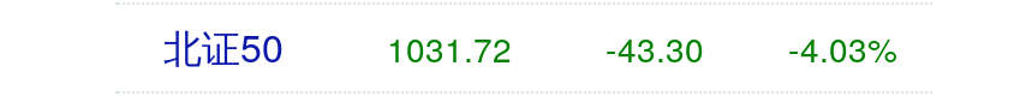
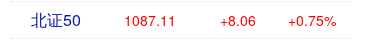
[387,25,512,73] 1031.72 -> [124,10,176,30] 1087.11
[606,25,704,73] -43.30 -> [220,10,256,30] +8.06
[788,25,896,73] -4.03% -> [288,10,336,30] +0.75%

